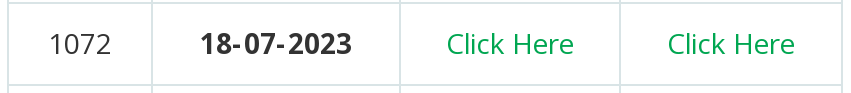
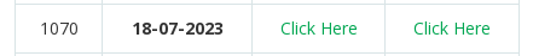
[48,24,112,62] 1072 -> [39,17,78,39] 1070

